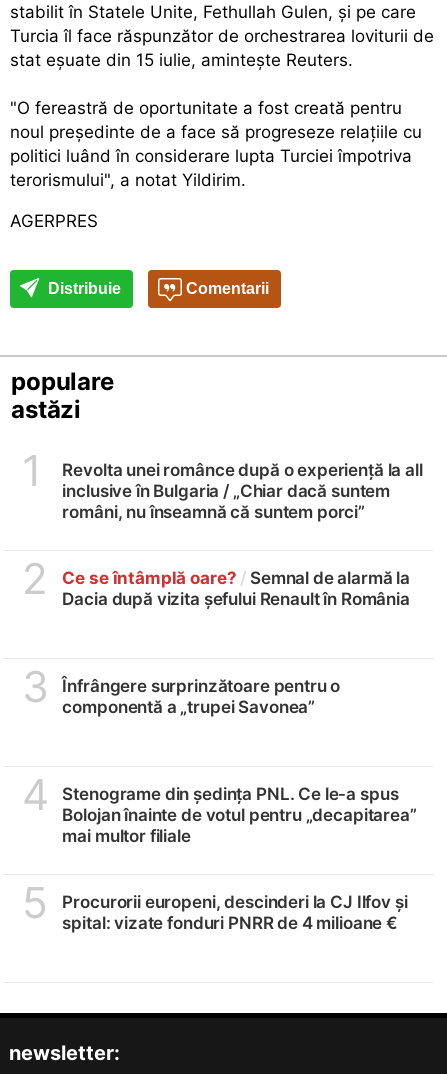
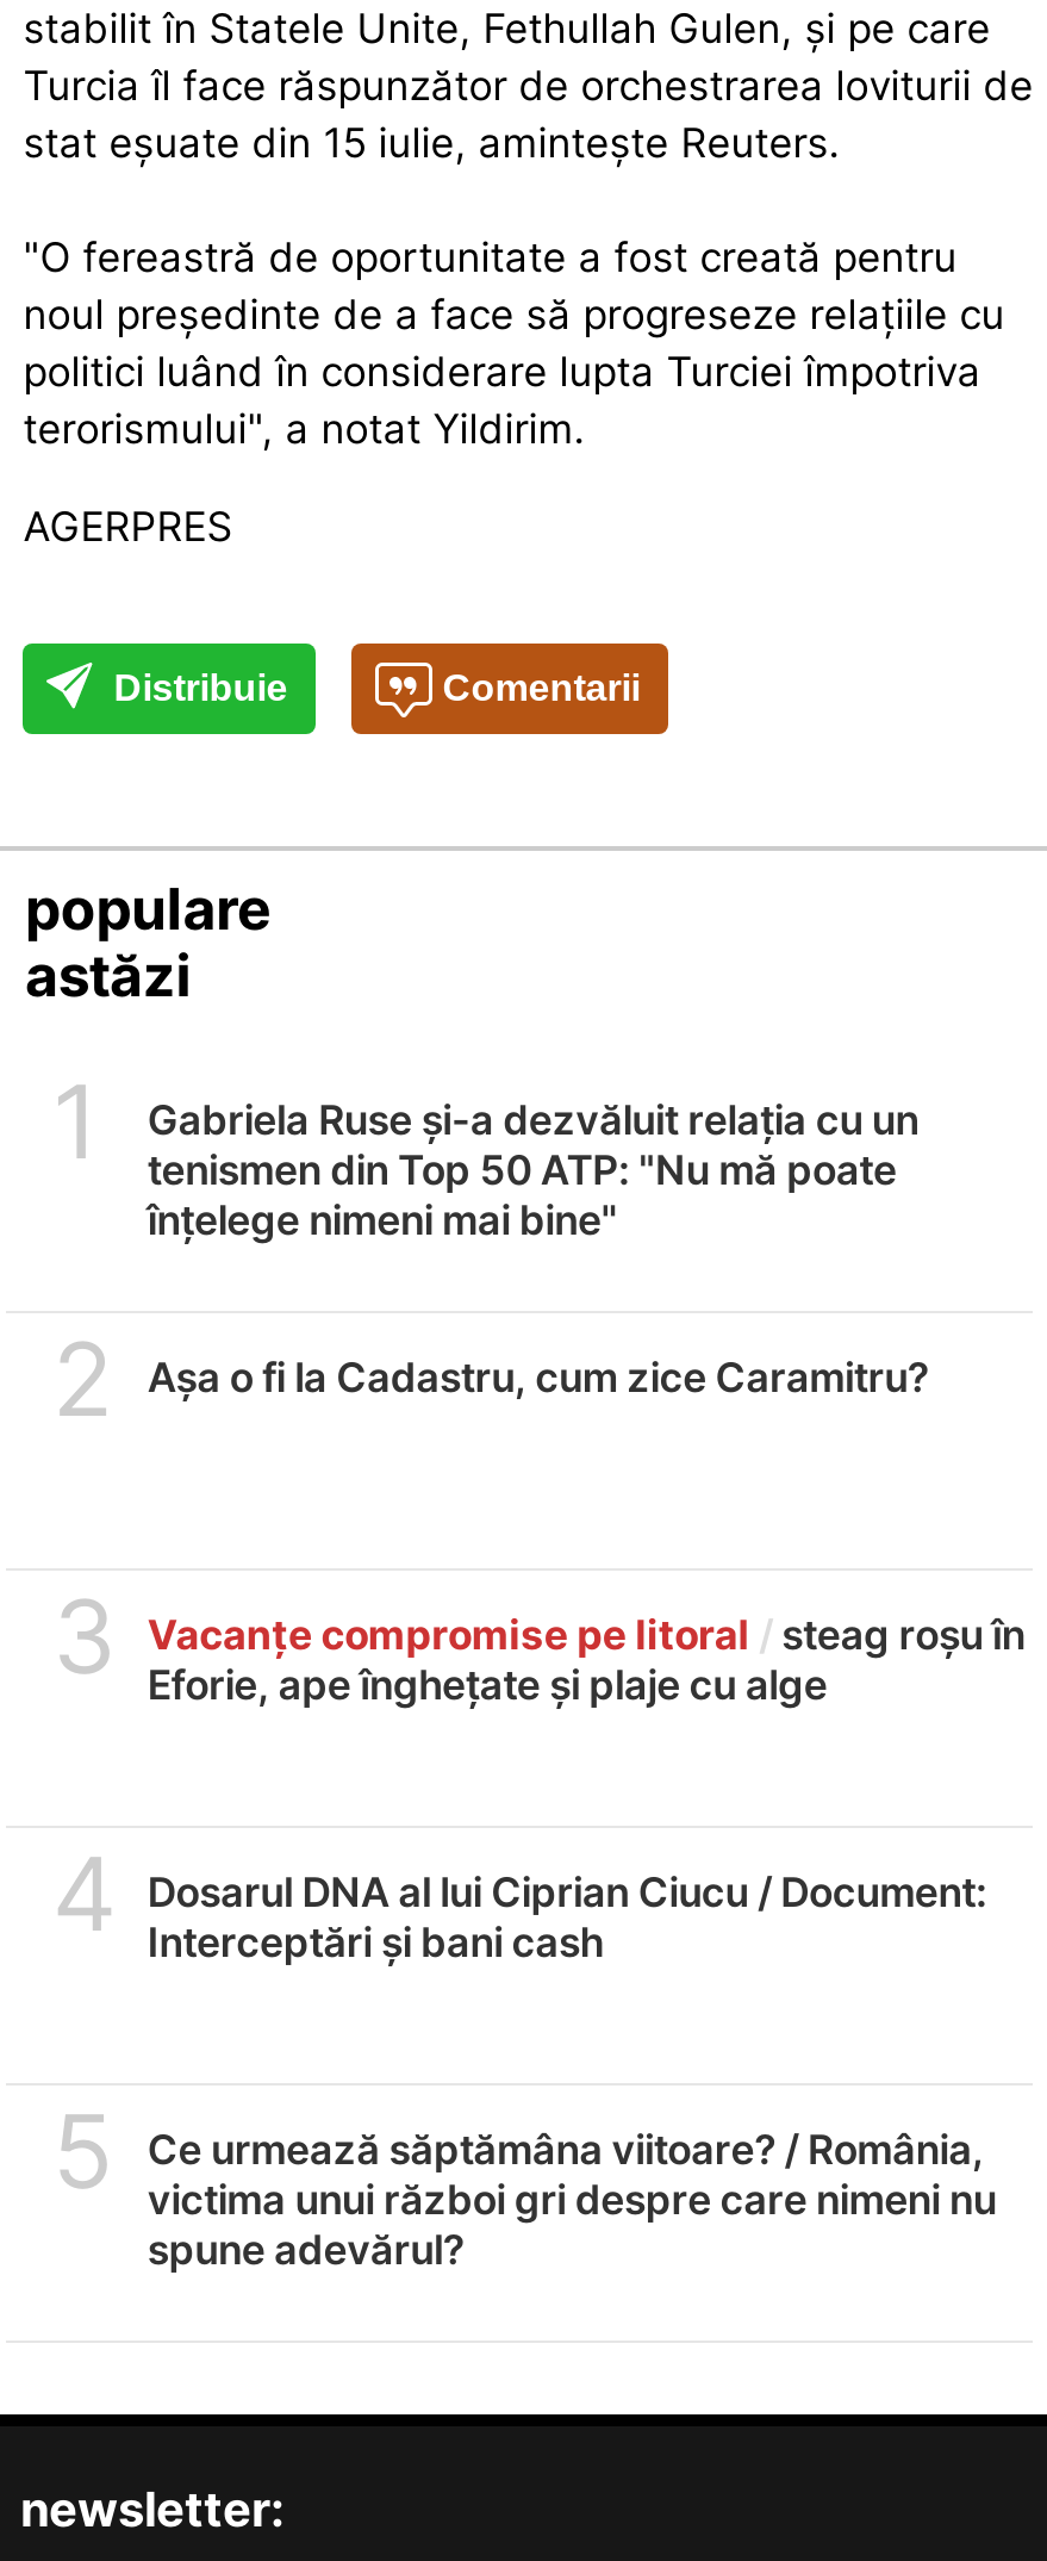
[62,460,423,522] Revolta unei românce după o experiență la all | inclusive în Bulgaria / „Chiar dacă suntem | români, nu înseamnă că suntem porci” -> [147,1096,919,1244] Gabriela Ruse și-a dezvăluit relația cu un | tenismen din Top 50 ATP: "Nu mă poate | înțelege nimeni mai bine"
[62,568,410,609] Ce se întâmplă oare? / Semnal de alarmă la | Dacia după vizita șefului Renault în România -> [147,1353,929,1401] Așa o fi la Cadastru, cum zice Caramitru?
[62,676,340,717] Înfrângere surprinzătoare pentru o | componentă a „trupei Savonea” -> [147,1611,1025,1708] Vacanțe compromise pe litoral / steag roșu în | Eforie, ape înghețate și plaje cu alge
[62,784,417,846] Stenograme din ședința PNL. Ce le-a spus | Bolojan înainte de votul pentru „decapitarea” | mai multor filiale -> [147,1868,987,1966] Dosarul DNA al lui Ciprian Ciucu / Document: | Interceptări și bani cash
[62,892,407,933] Procurorii europeni, descinderi la CJ Ilfov și | spital: vizate fonduri PNRR de 4 milioane € -> [147,2126,996,2273] Ce urmează săptămâna viitoare? / România, | victima unui război gri despre care nimeni nu | spune adevărul?

